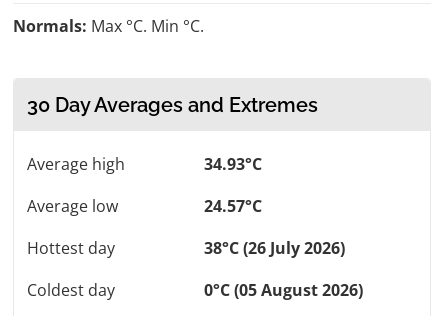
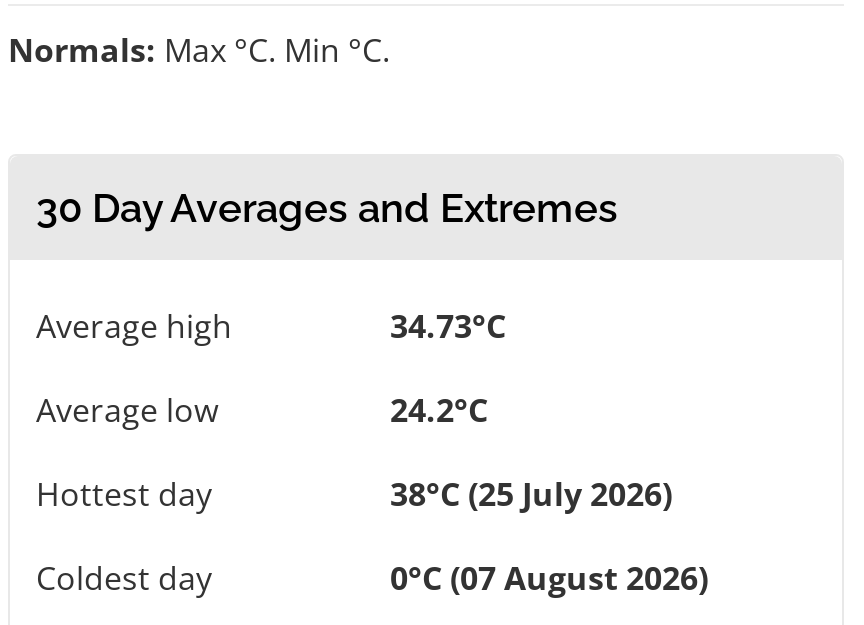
[204,153,262,175] 34.93°C -> [390,303,506,347] 34.73°C
[204,195,262,217] 24.57°C -> [390,387,488,431] 24.2°C
[204,237,345,259] 38°C (26 July 2026) -> [390,471,672,515] 38°C (25 July 2026)
[204,279,363,301] 0°C (05 August 2026) -> [390,555,708,599] 0°C (07 August 2026)

